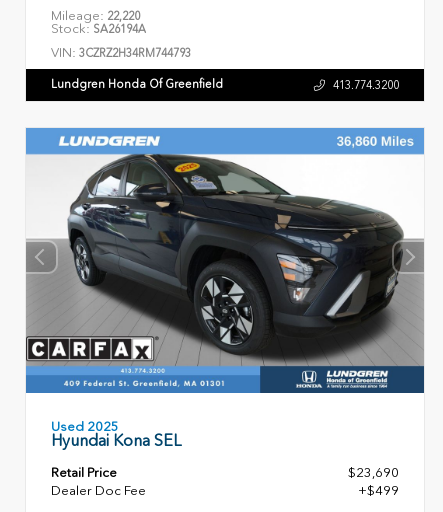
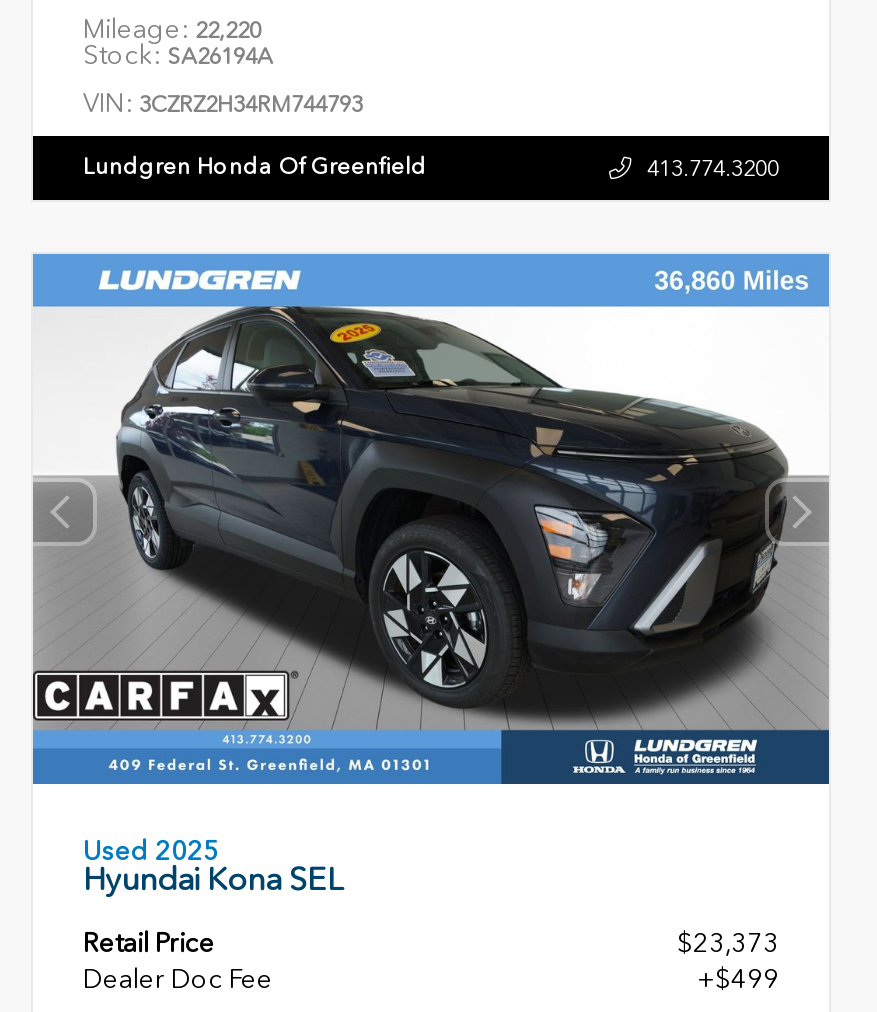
[348,464,399,479] $23,690 -> [677,927,779,957] $23,373

